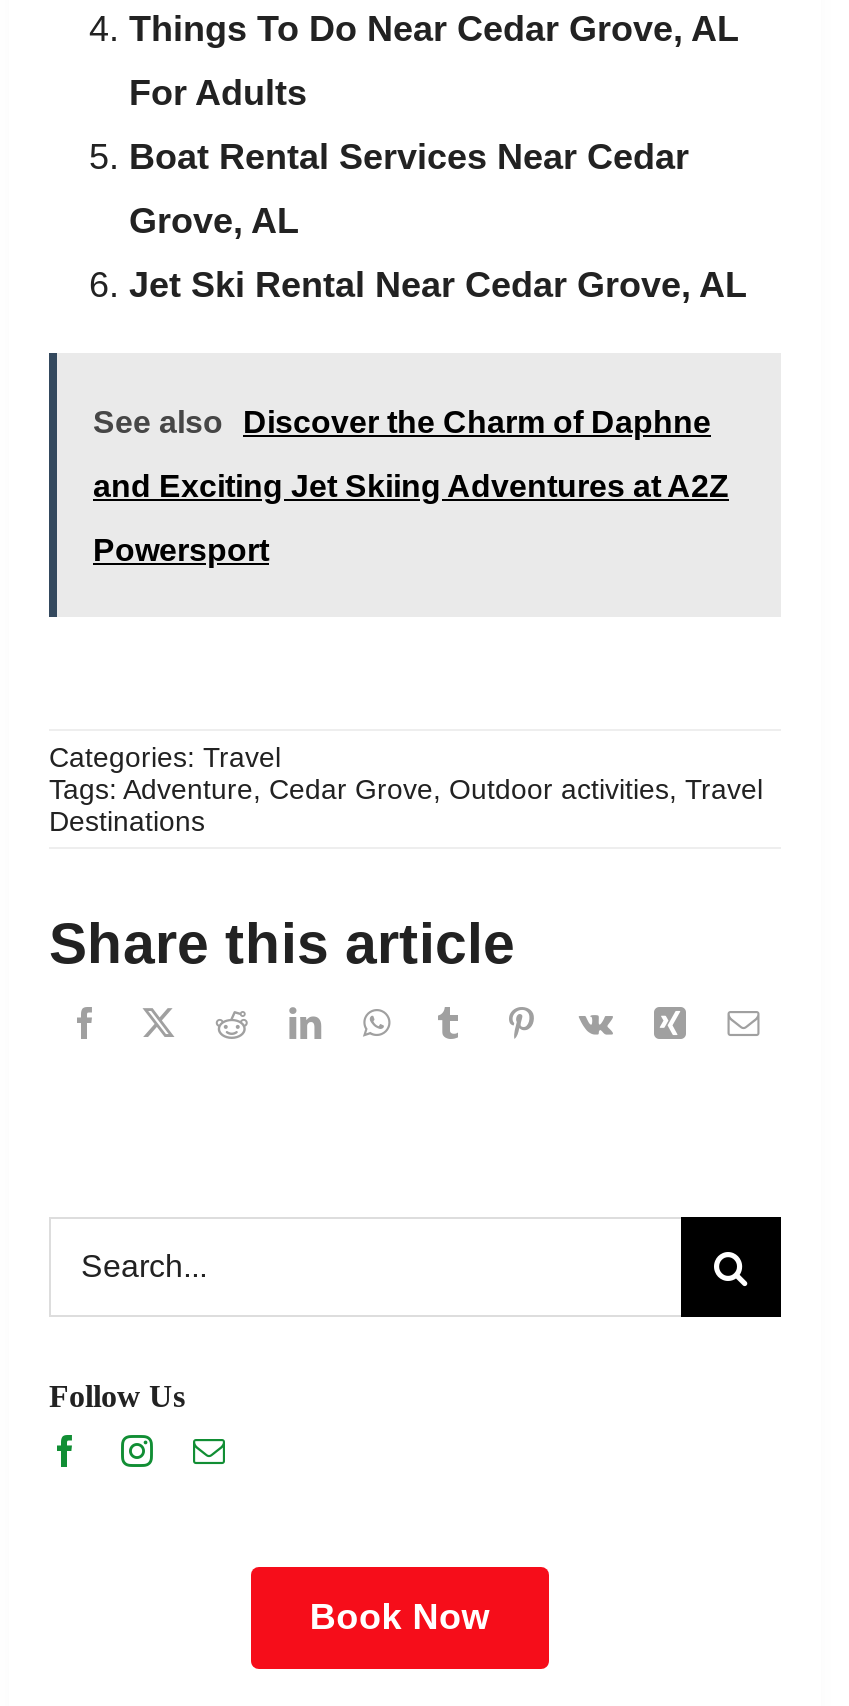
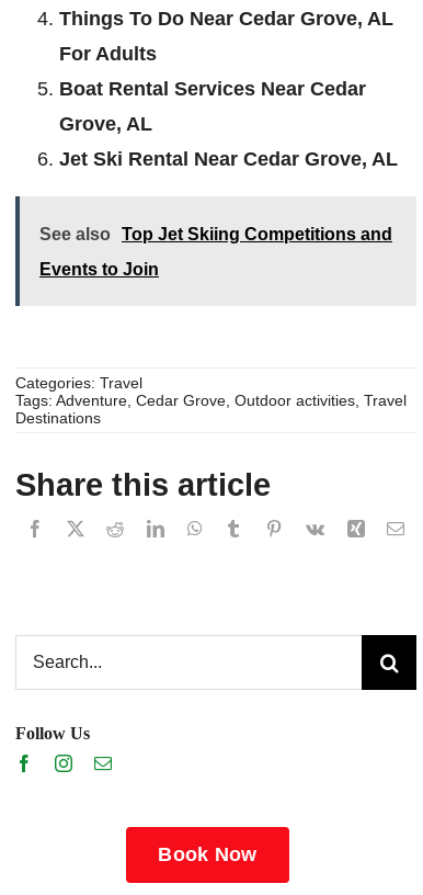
[93,406,729,568] See also Discover the Charm of Daphne | and Exciting Jet Skiing Adventures at A2Z | Powersport -> [39,225,392,279] See also Top Jet Skiing Competitions and | Events to Join

